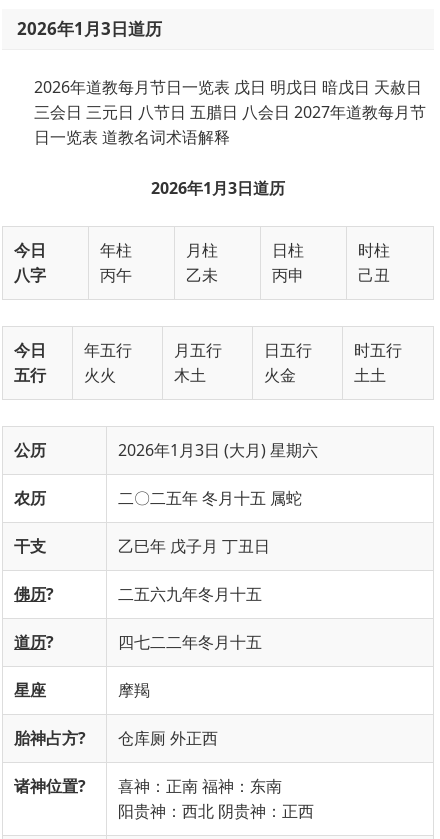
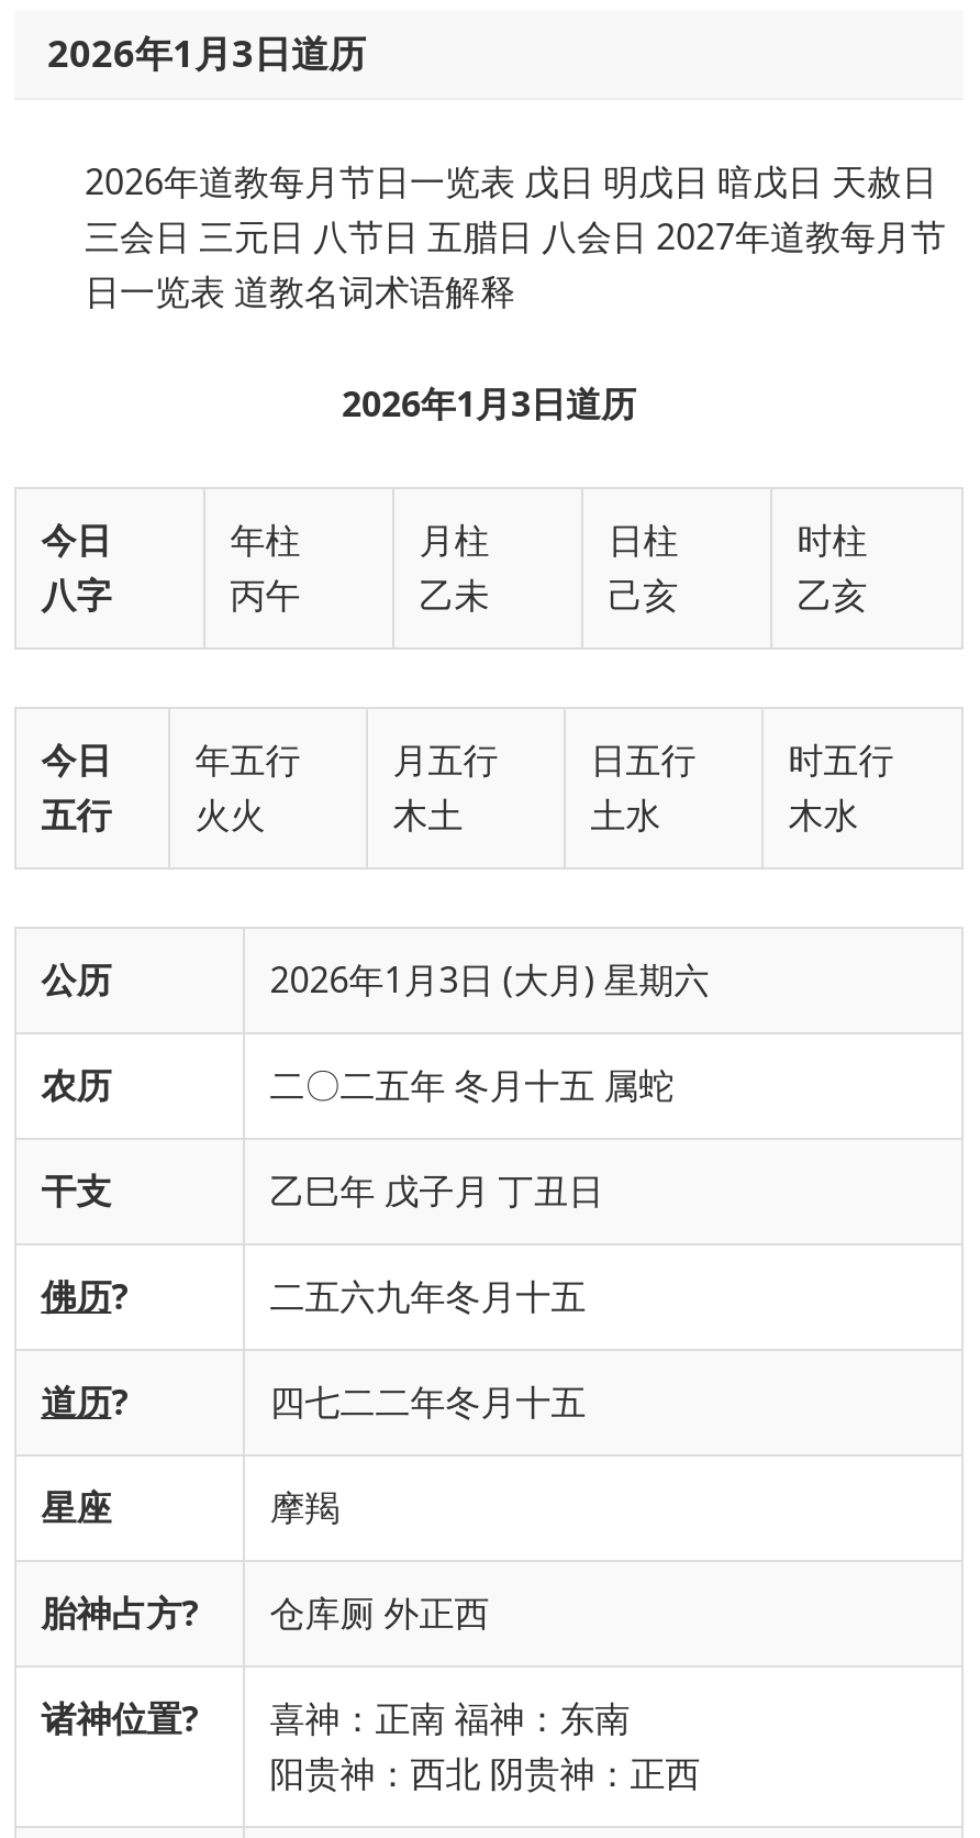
[272,264,304,286] 丙申 -> [608,571,678,620] 己亥
[358,264,390,286] 己丑 -> [797,571,867,620] 乙亥
[264,364,296,386] 火金 -> [590,790,661,839] 土水
[354,364,386,386] 土土 -> [788,790,858,839] 木水

